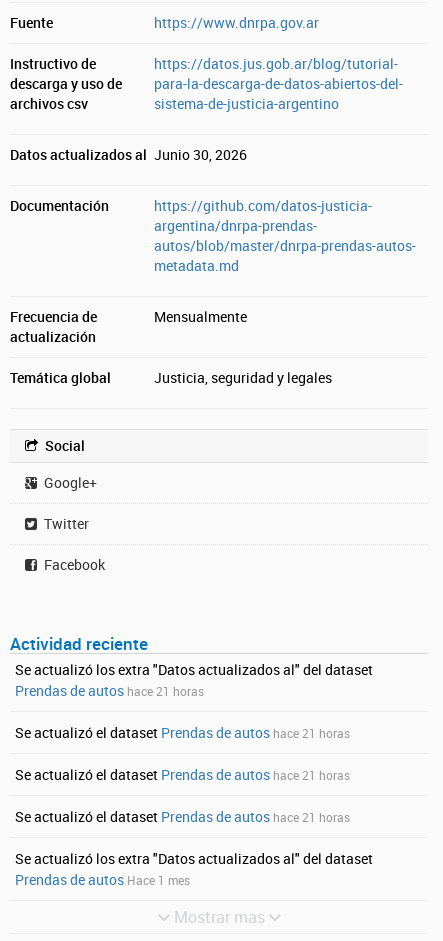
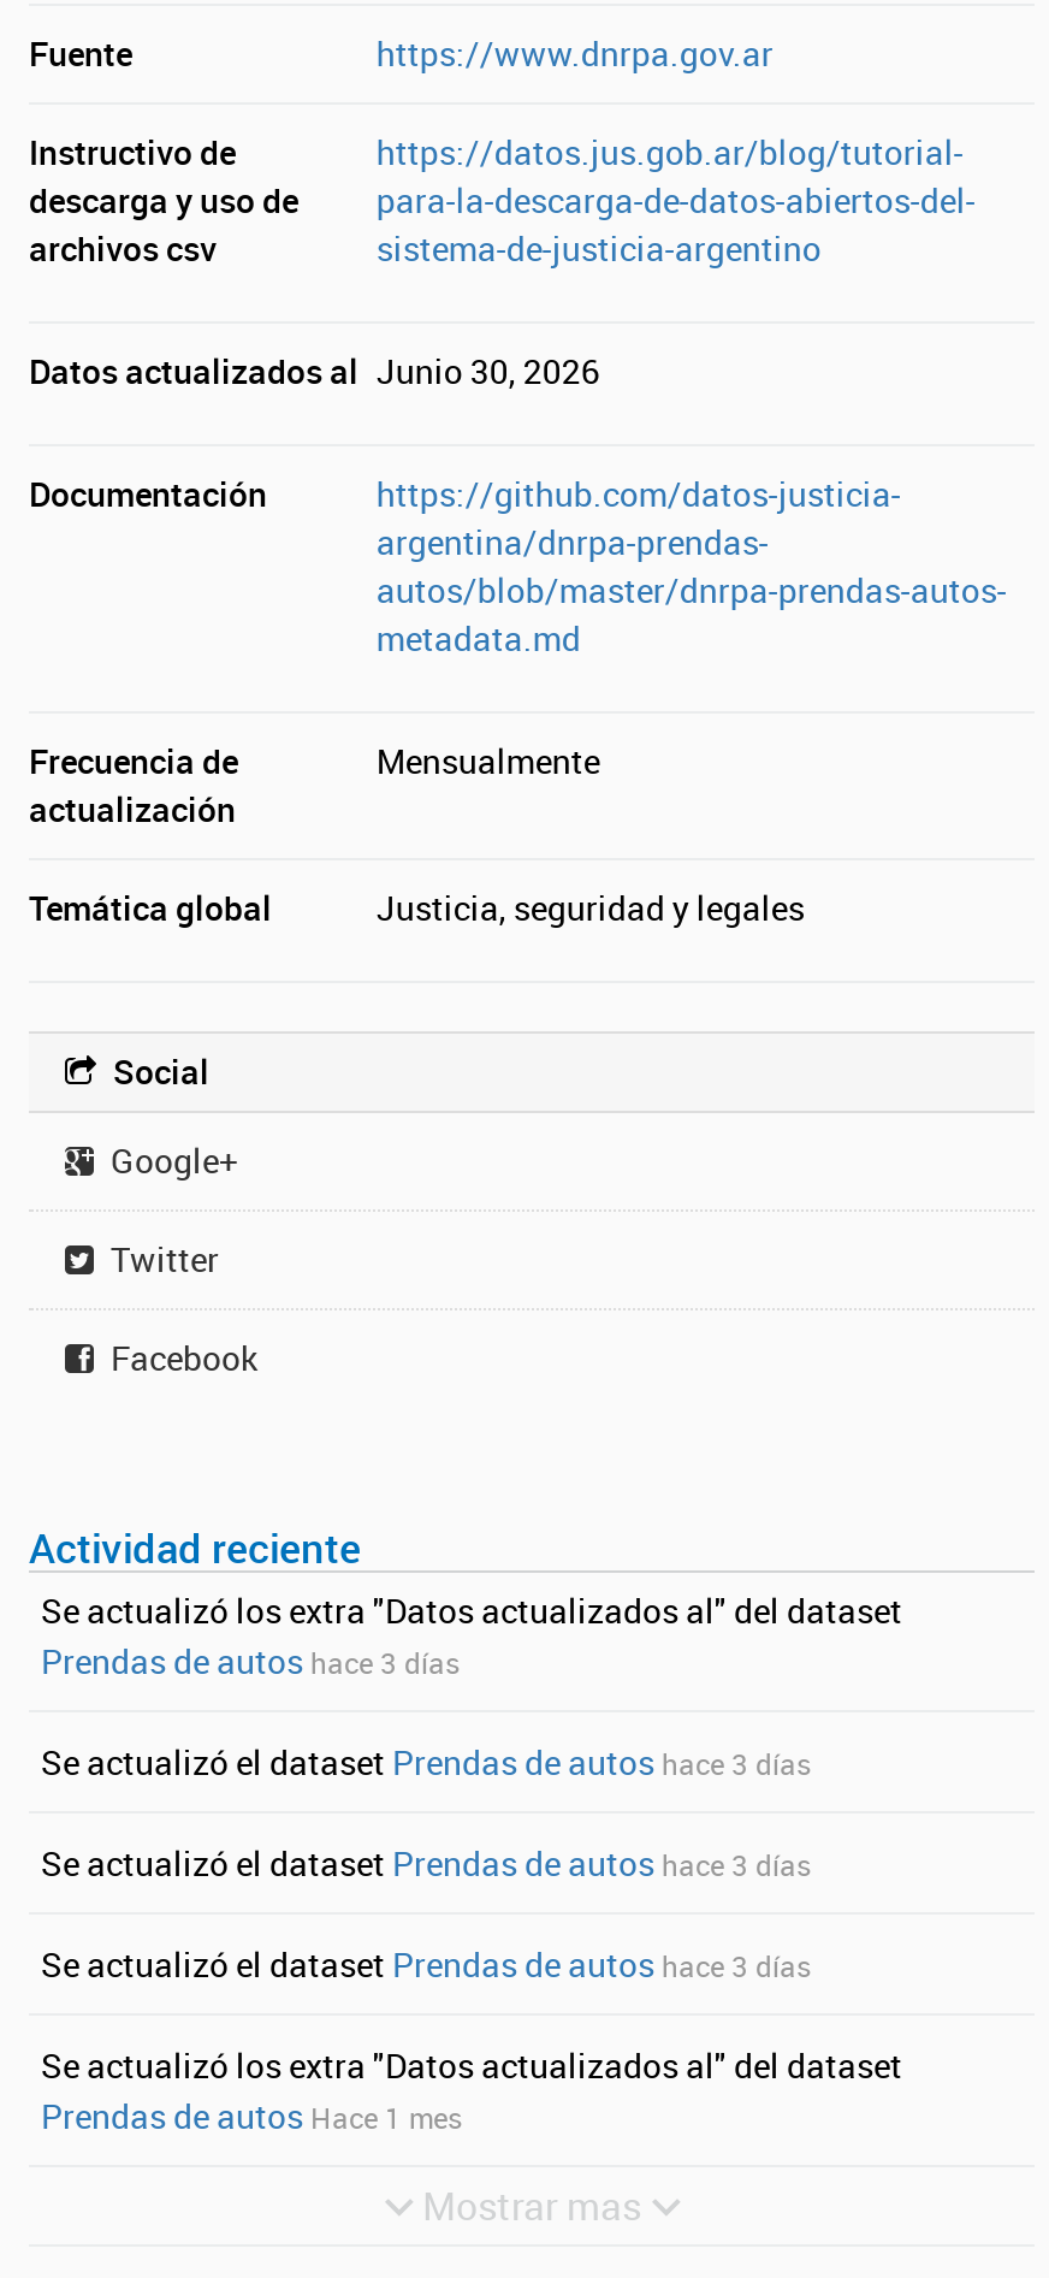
[15,681,204,700] Prendas de autos hace 21 horas -> [41,1638,460,1684] Prendas de autos hace 3 días
[15,723,350,742] Se actualizó el dataset Prendas de autos hace 21 horas -> [41,1739,811,1785] Se actualizó el dataset Prendas de autos hace 3 días
[15,765,350,784] Se actualizó el dataset Prendas de autos hace 21 horas -> [41,1840,811,1886] Se actualizó el dataset Prendas de autos hace 3 días
[15,807,350,826] Se actualizó el dataset Prendas de autos hace 21 horas -> [41,1941,811,1987] Se actualizó el dataset Prendas de autos hace 3 días

